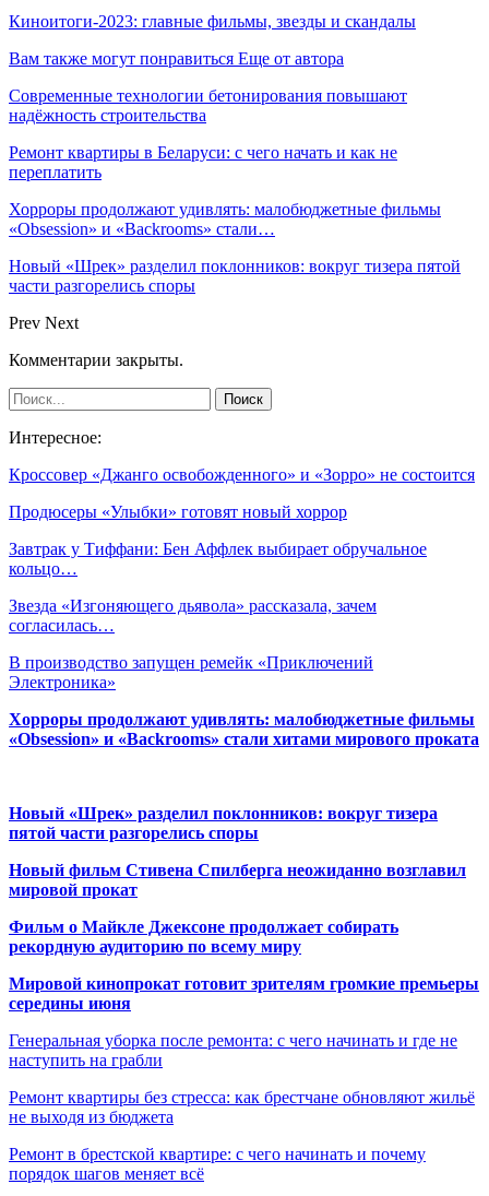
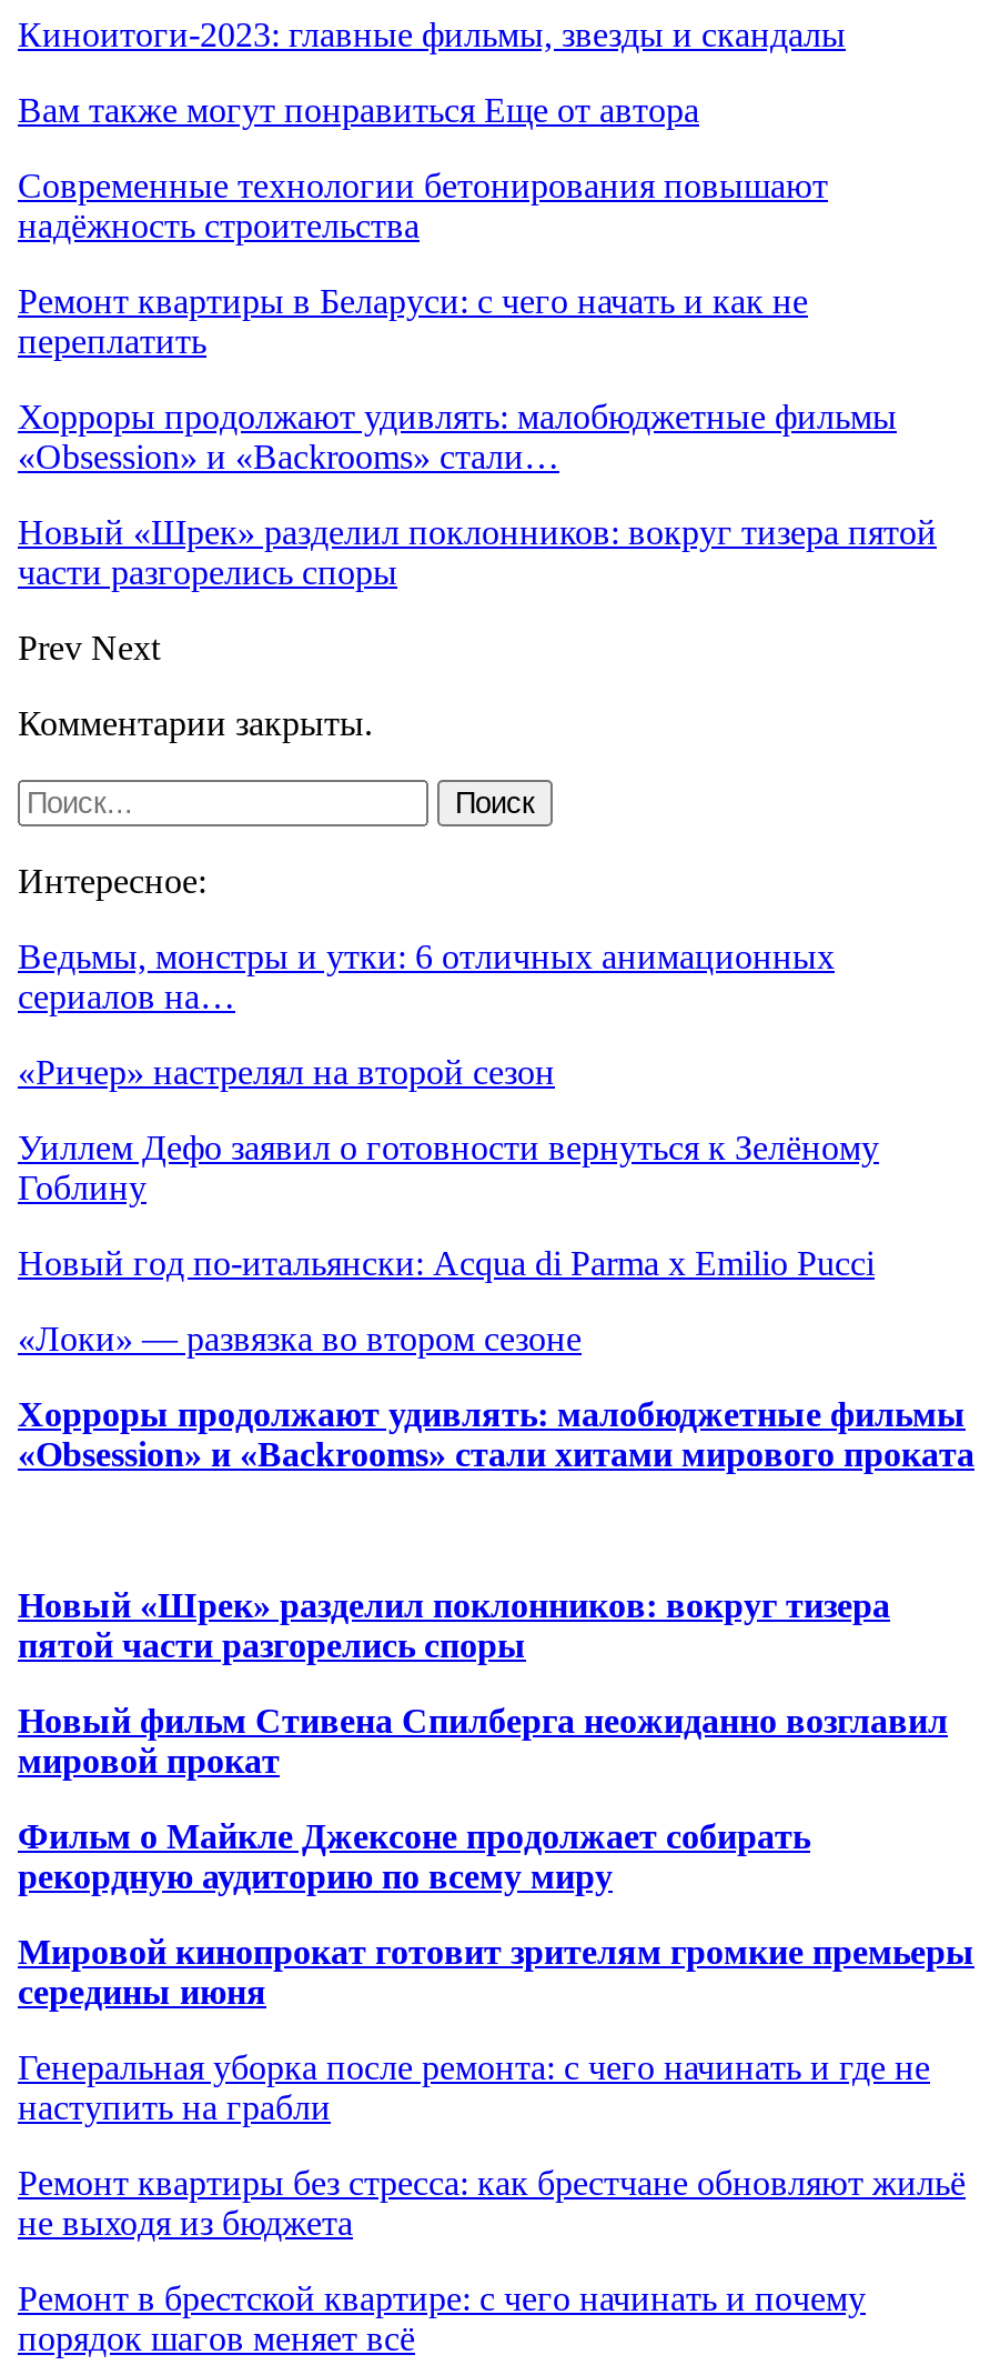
[9,465,475,484] Кроссовер «Джанго освобожденного» и «Зорро» не состоится -> [18,937,835,1015] Ведьмы, монстры и утки: 6 отличных анимационных | сериалов на…
[9,502,347,521] Продюсеры «Улыбки» готовят новый хоррор -> [18,1053,555,1091] «Ричер» настрелял на второй сезон
[9,539,427,578] Завтрак у Тиффани: Бен Аффлек выбирает обручальное | кольцо… -> [18,1128,879,1206] Уиллем Дефо заявил о готовности вернуться к Зелёному | Гоблину
[9,596,377,634] Звезда «Изгоняющего дьявола» рассказала, зачем | согласилась… -> [18,1244,875,1282] Новый год по-итальянски: Acqua di Parma x Emilio Pucci
[9,653,373,691] В производство запущен ремейк «Приключений | Электроника» -> [18,1319,582,1357] «Локи» — развязка во втором сезоне

